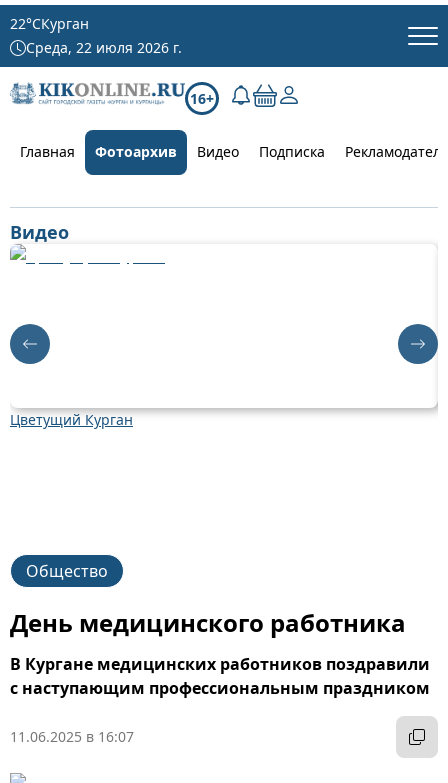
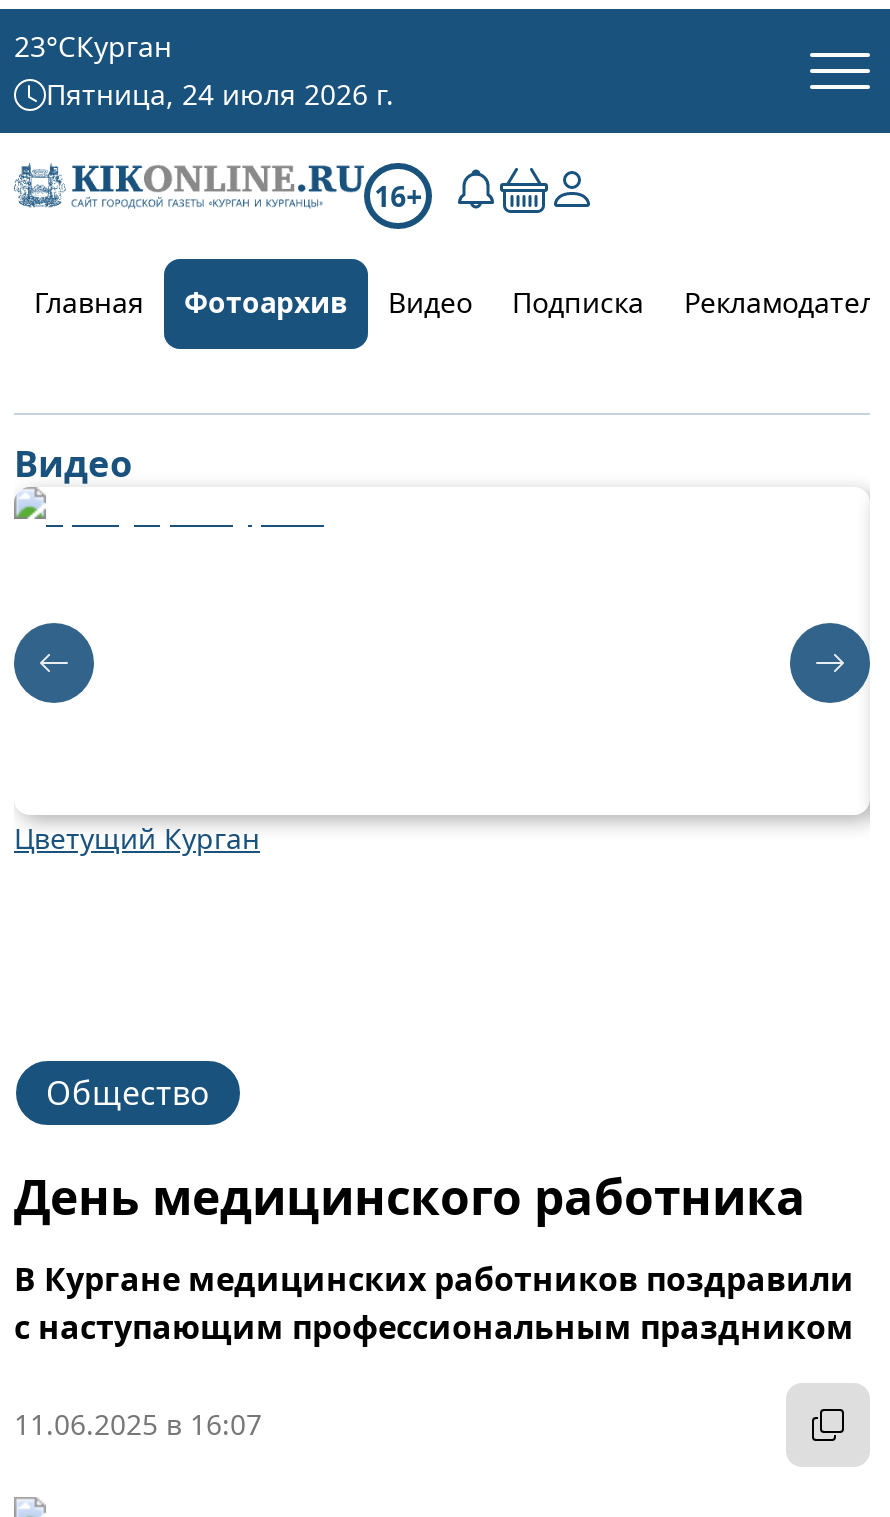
[10,14,89,33] 22°CКурган -> [14,27,172,65] 23°CКурган
[26,38,182,57] Среда, 22 июля 2026 г. -> [46,75,394,113] Пятница, 24 июля 2026 г.
[9,312,51,365] [image] -> [12,621,96,727] [image]
[397,312,439,365] [image] -> [788,621,872,727] [image]

